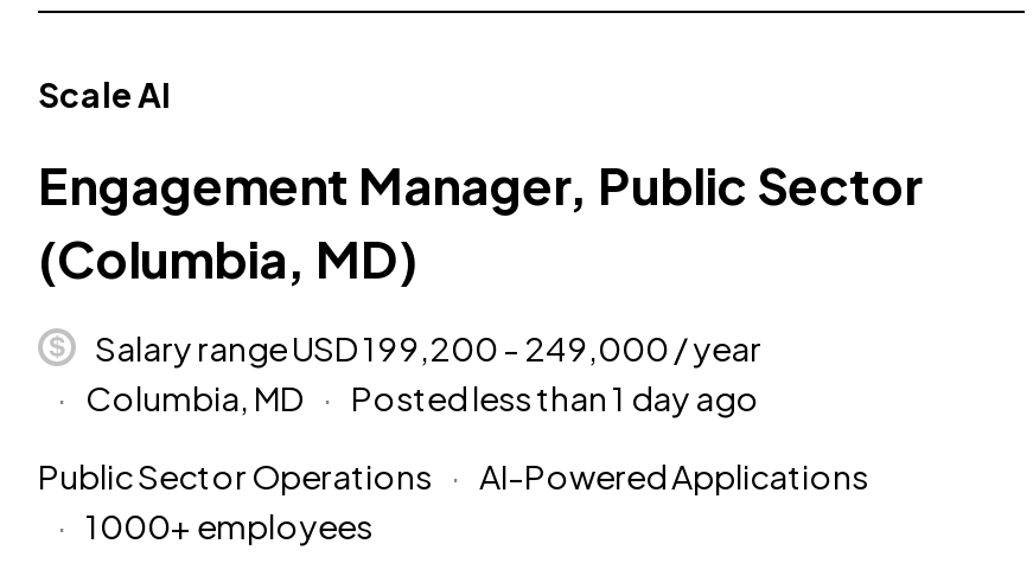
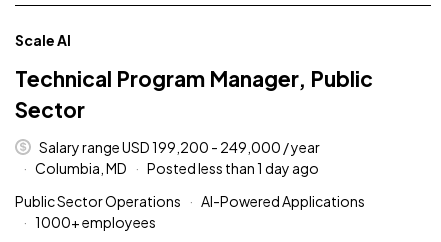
[38,152,923,290] Engagement Manager, Public Sector | (Columbia, MD) -> [15,65,373,123] Technical Program Manager, Public | Sector

